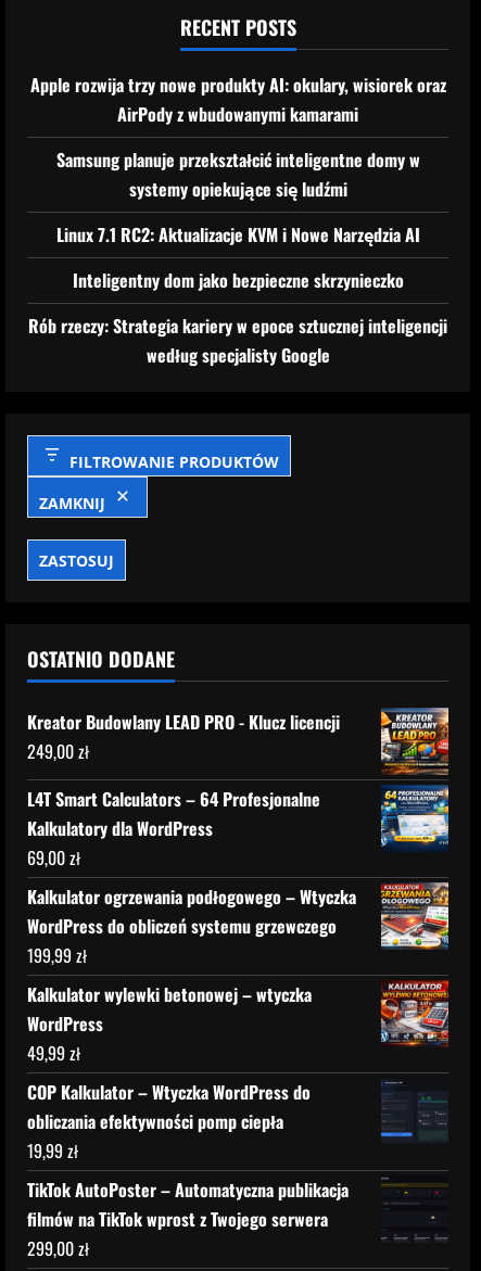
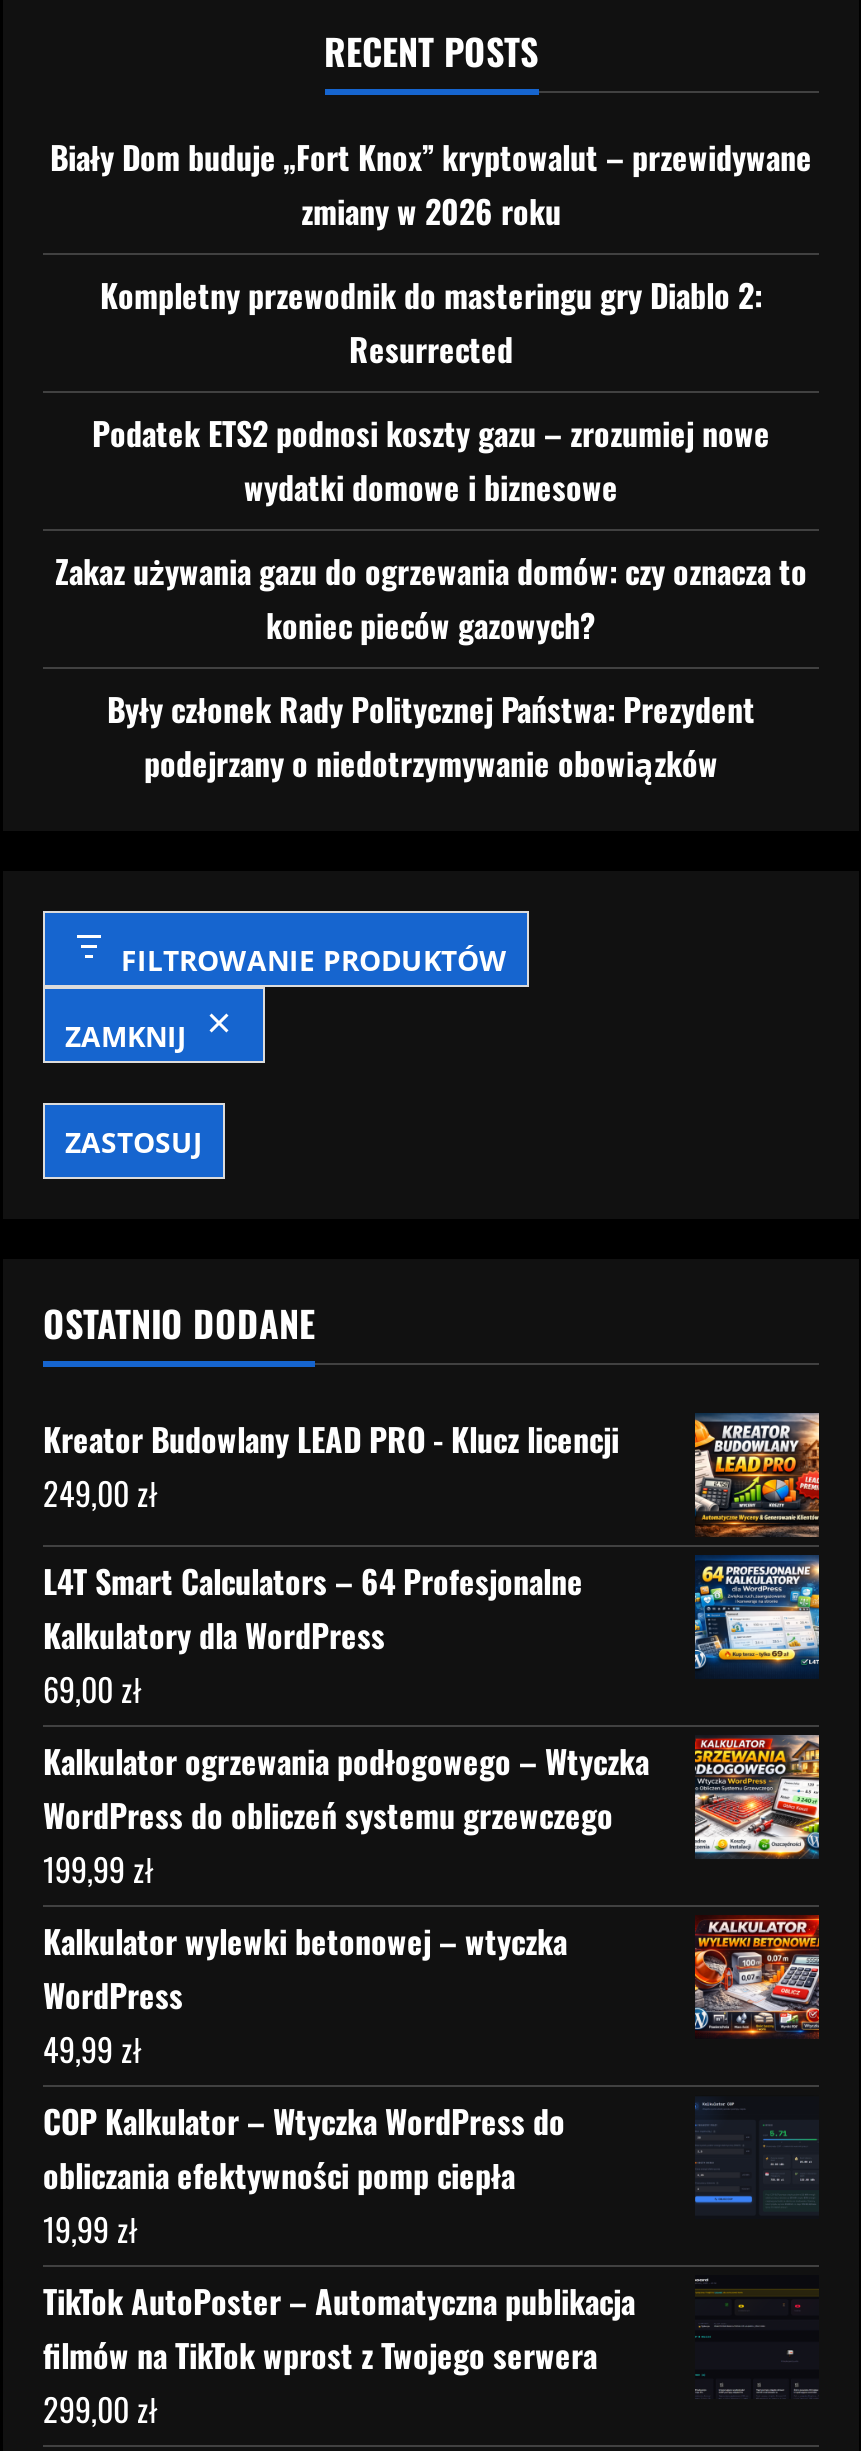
[30,72,446,127] Apple rozwija trzy nowe produkty AI: okulary, wisiorek oraz | AirPody z wbudowanymi kamarami -> [50,133,812,235] Biały Dom buduje „Fort Knox” kryptowalut – przewidywane | zmiany w 2026 roku
[56,147,420,202] Samsung planuje przekształcić inteligentne domy w | systemy opiekujące się ludźmi -> [100,271,762,373] Kompletny przewodnik do masteringu gry Diablo 2: | Resurrected
[56,221,420,247] Linux 7.1 RC2: Aktualizacje KVM i Nowe Narzędzia AI -> [92,409,770,511] Podatek ETS2 podnosi koszty gazu – zrozumiej nowe | wydatki domowe i biznesowe
[72,267,403,293] Inteligentny dom jako bezpieczne skrzynieczko -> [55,547,807,649] Zakaz używania gazu do ogrzewania domów: czy oznacza to | koniec pieców gazowych?
[28,313,447,368] Rób rzeczy: Strategia kariery w epoce sztucznej inteligencji | według specjalisty Google -> [107,685,755,787] Były członek Rady Politycznej Państwa: Prezydent | podejrzany o niedotrzymywanie obowiązków

